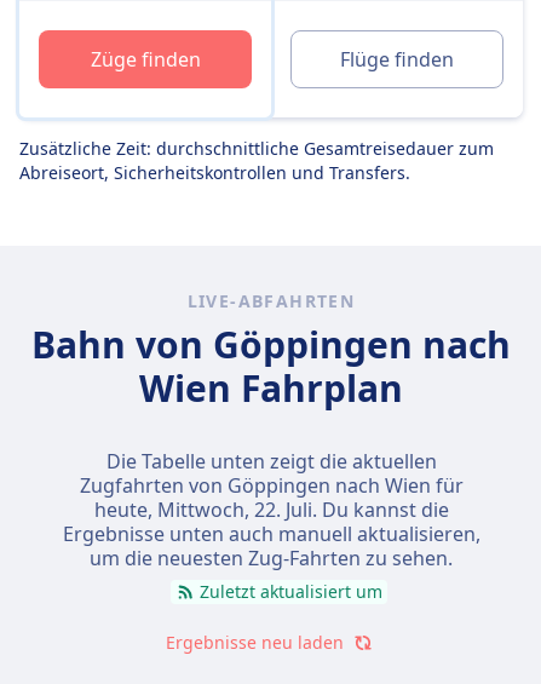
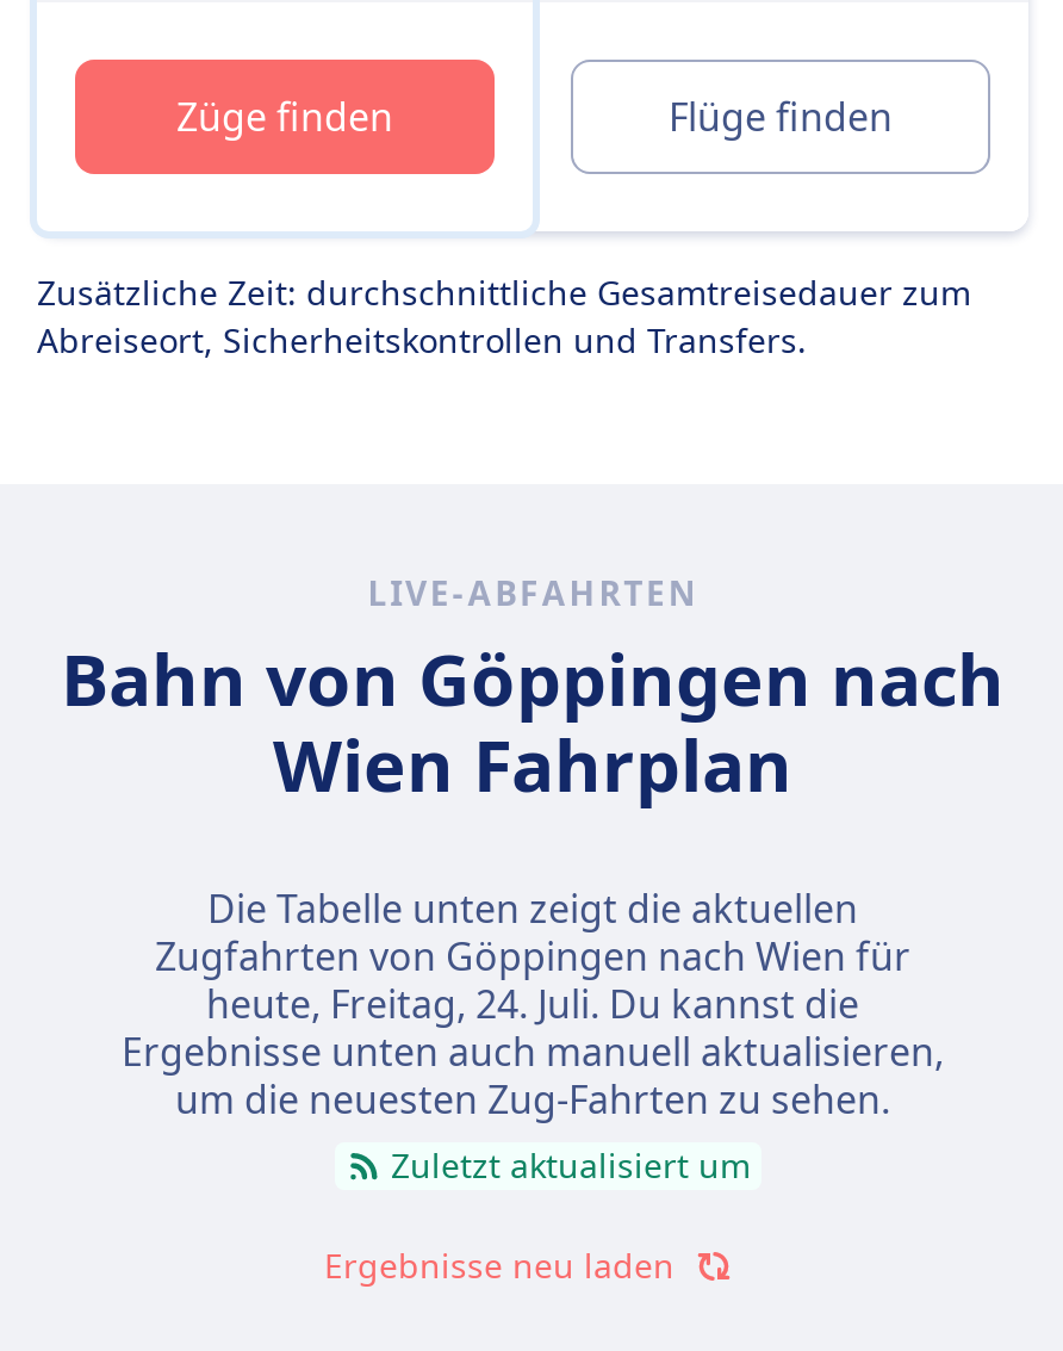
[94,496,448,523] heute, Mittwoch, 22. Juli. Du kannst die -> [206,978,859,1030] heute, Freitag, 24. Juli. Du kannst die

